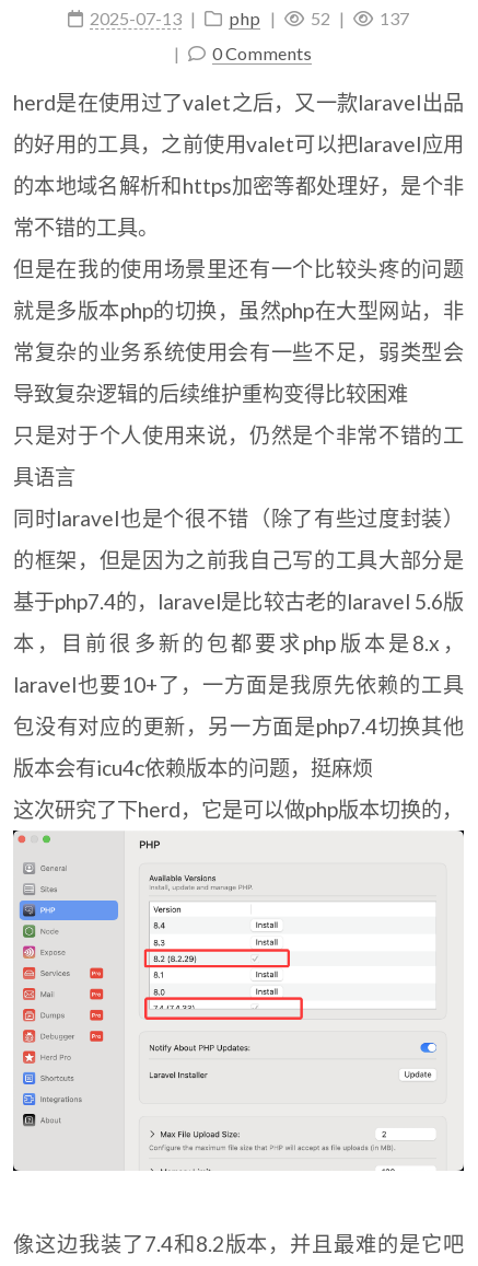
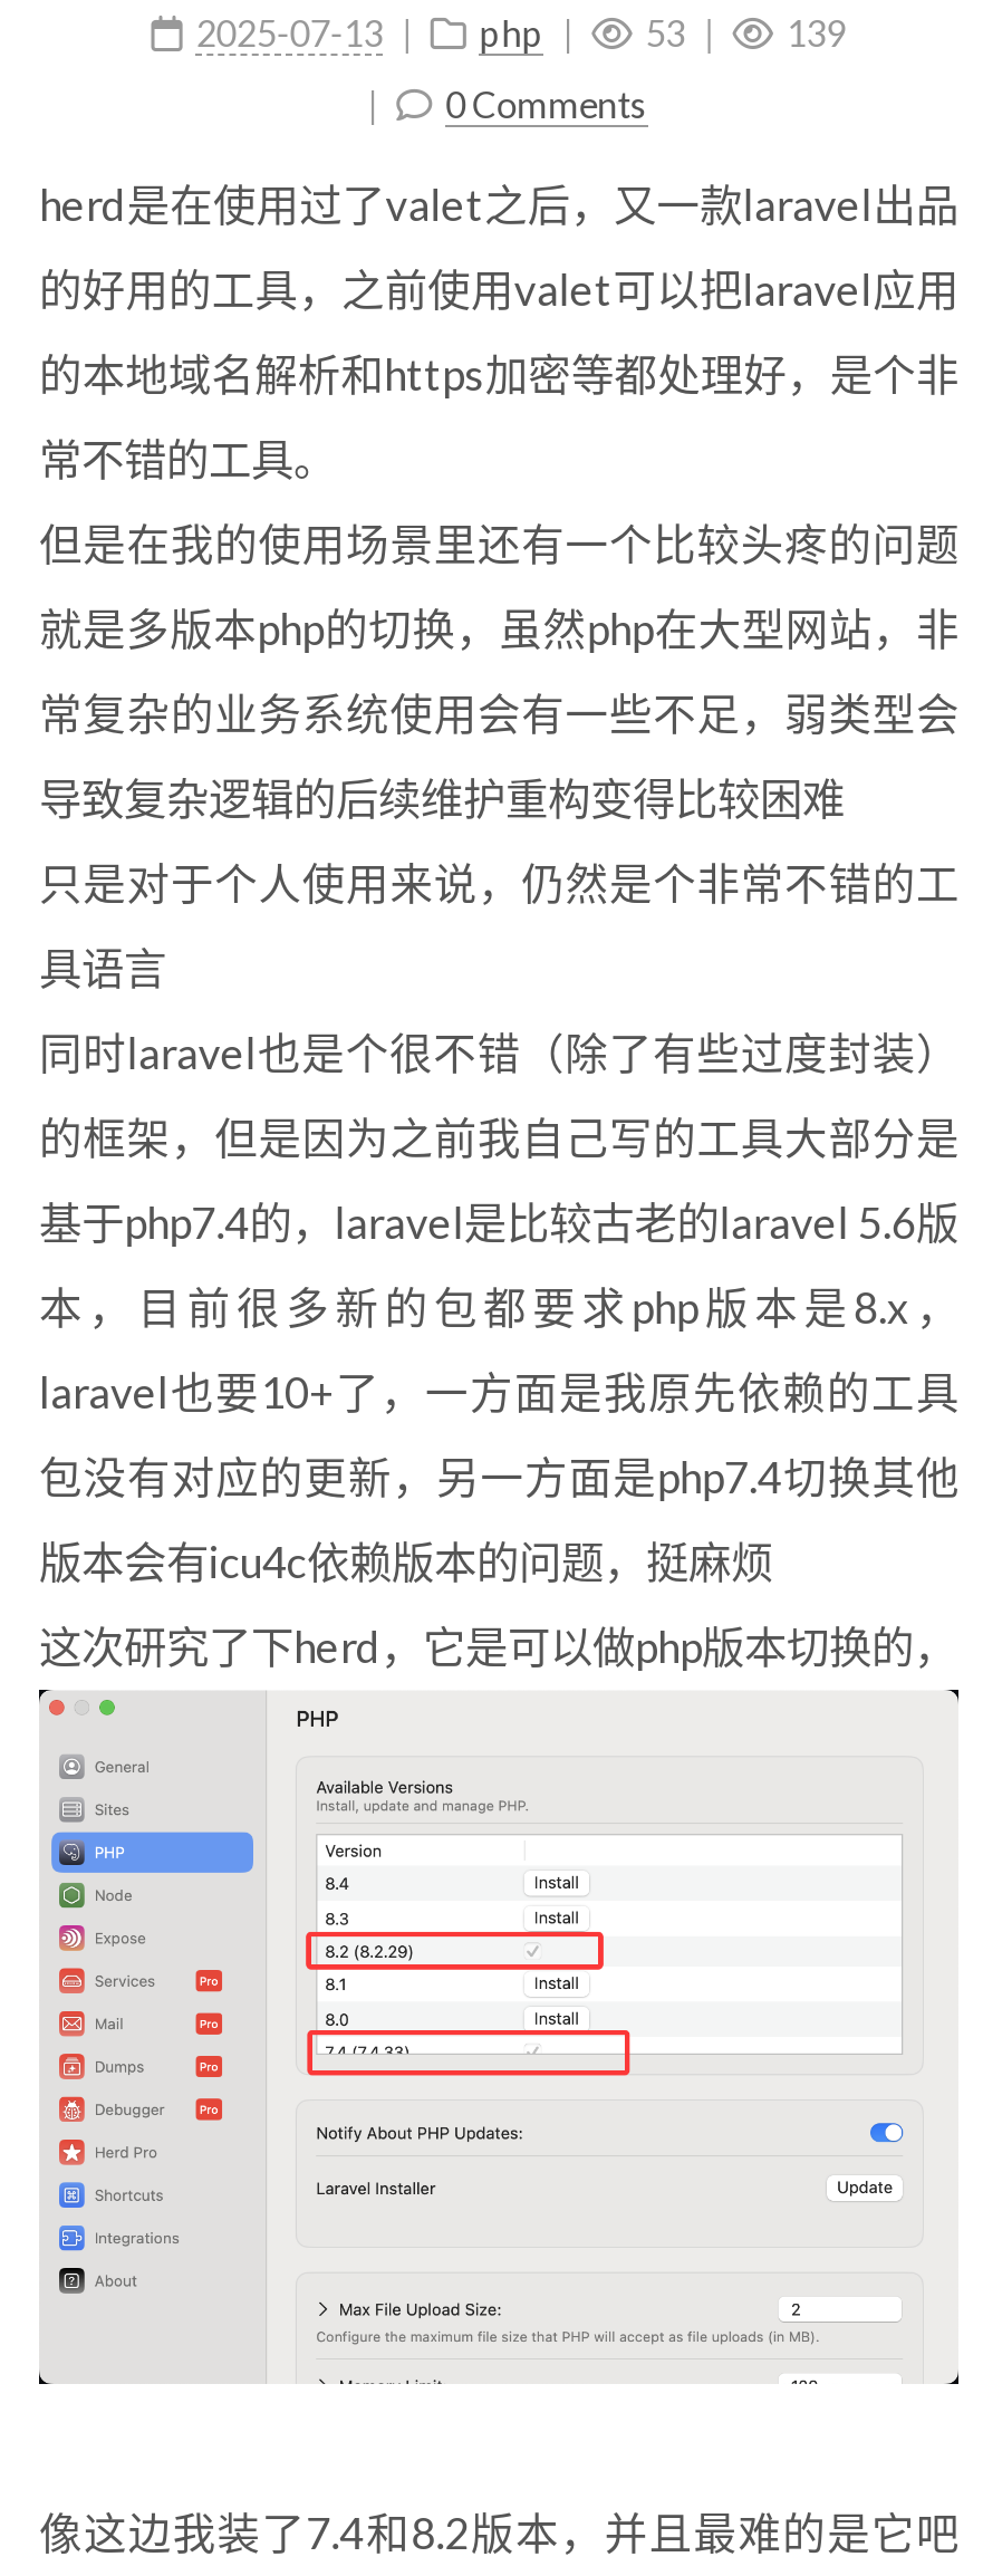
[310,8,330,28] 52 -> [645,11,685,54] 53
[379,8,409,28] 137 -> [786,11,846,54] 139

